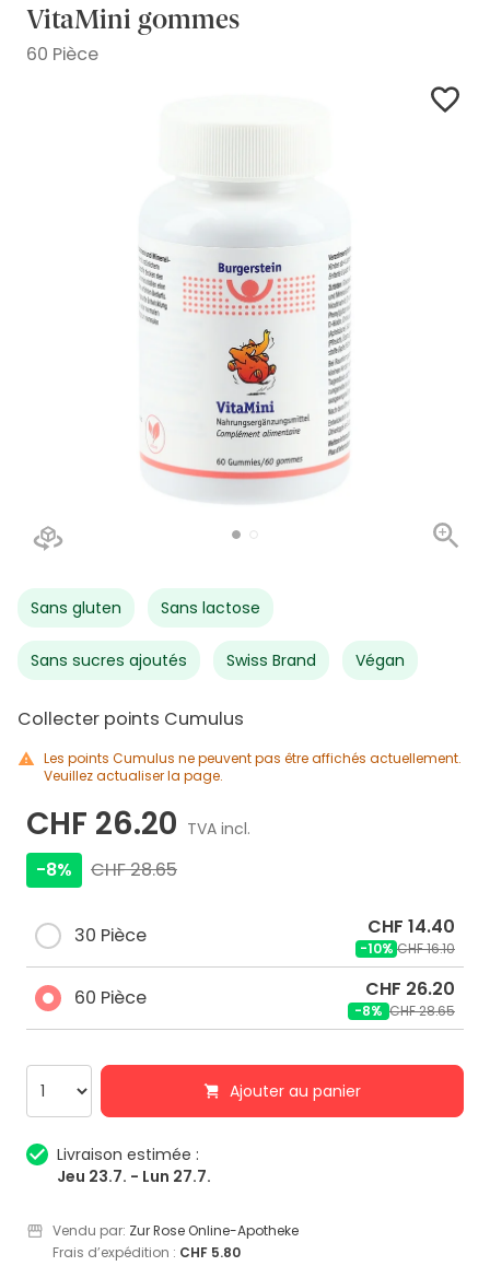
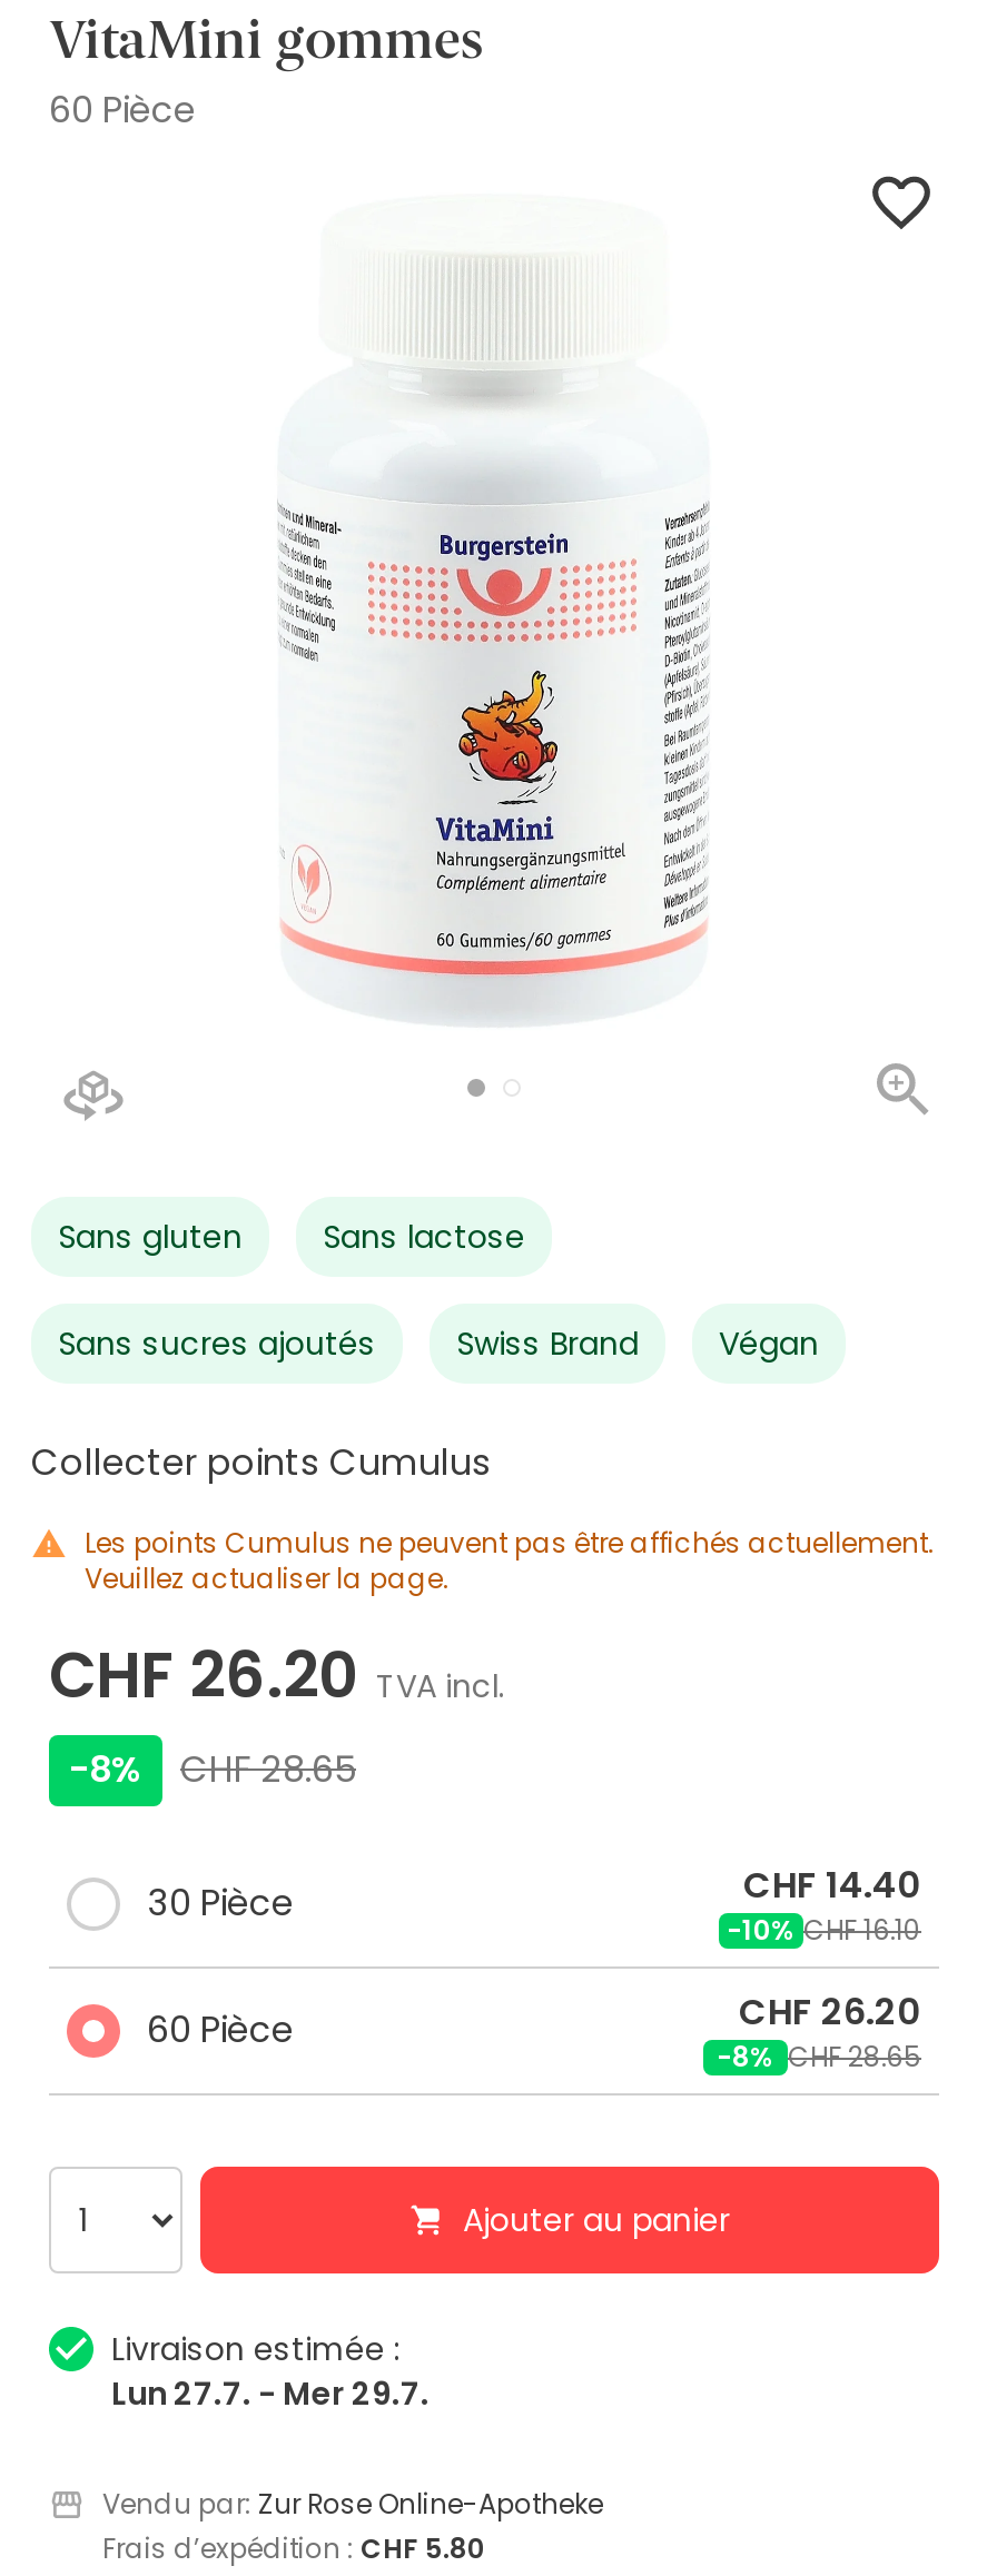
[57,1165,211,1187] Jeu 23.7. - Lun 27.7. -> [111,2371,430,2416] Lun 27.7. - Mer 29.7.

